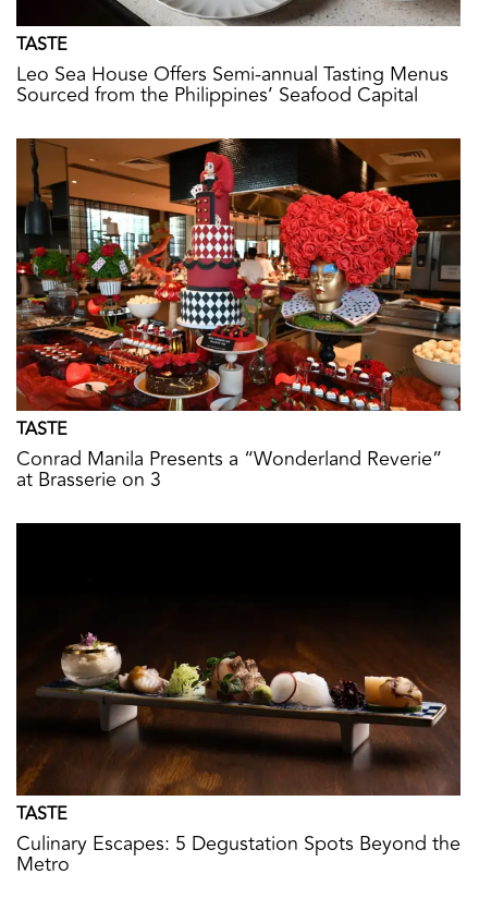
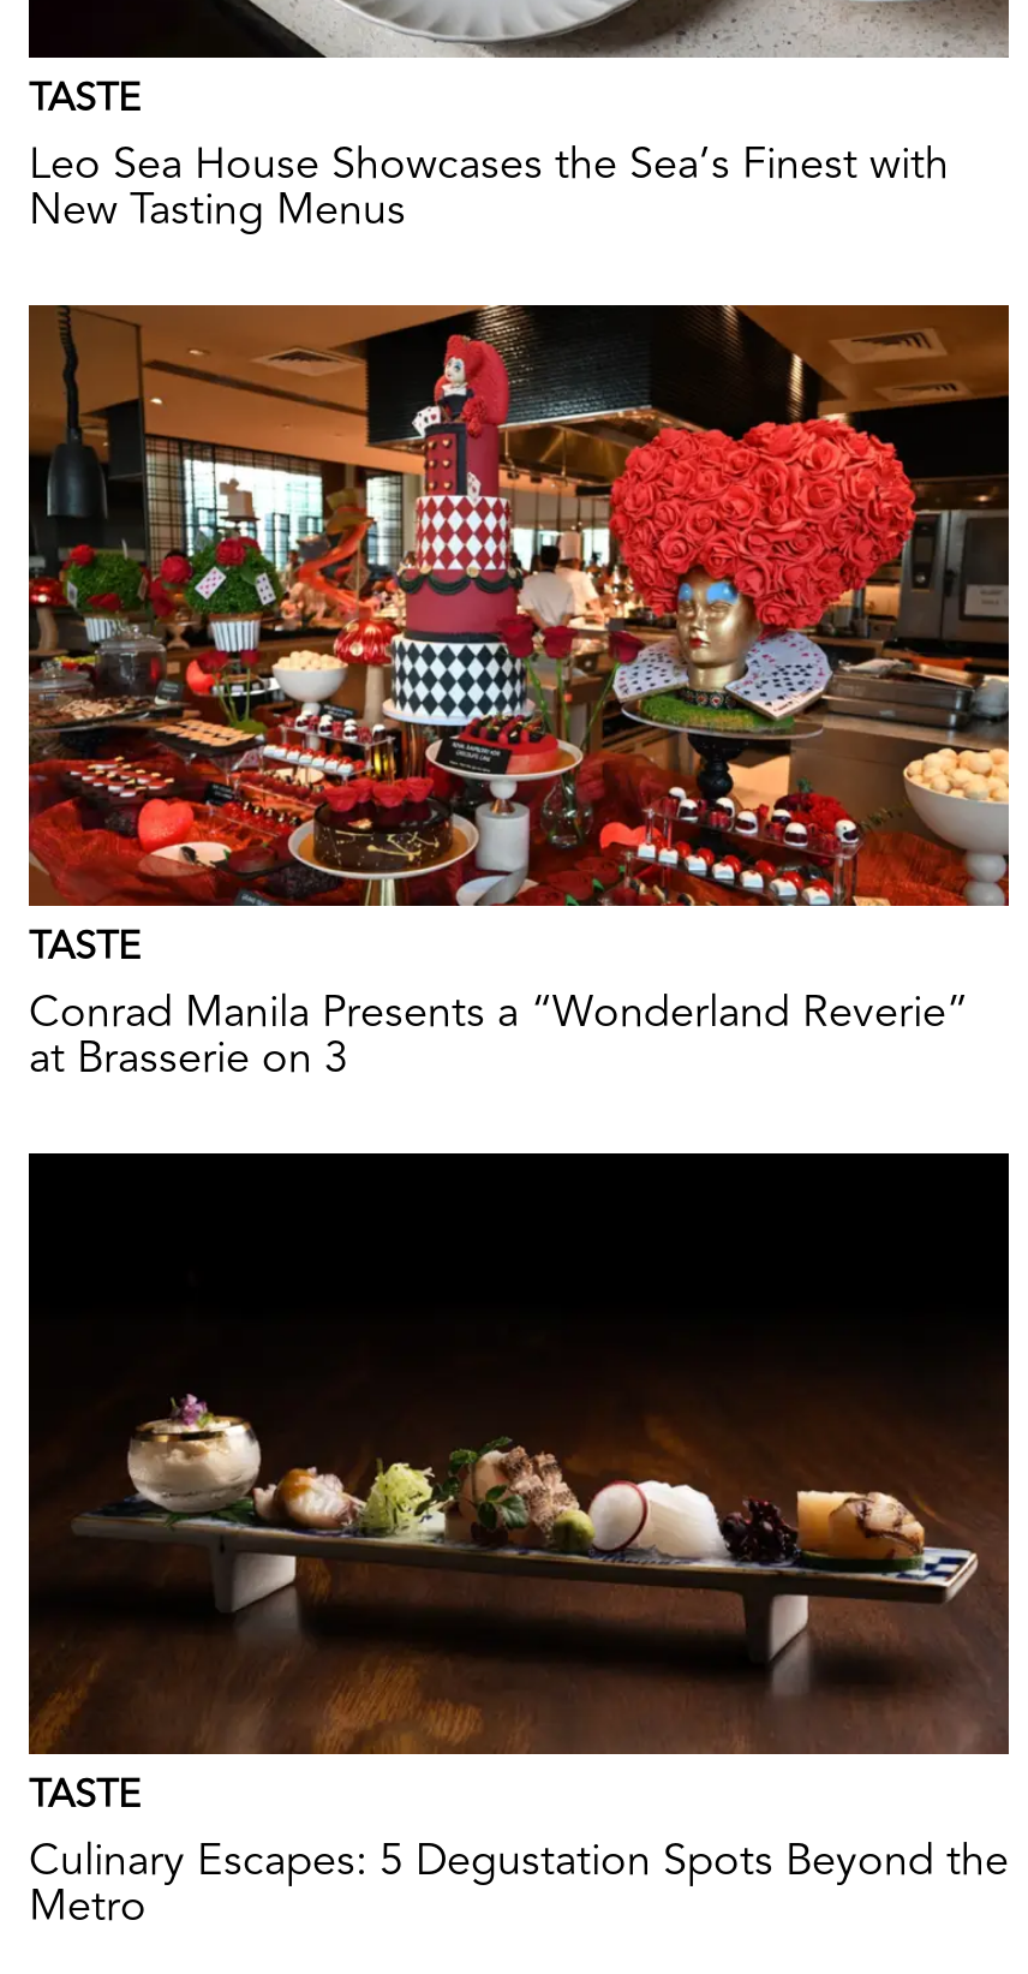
[16,59,449,110] Leo Sea House Offers Semi-annual Tasting Menus | Sourced from the Philippines’ Seafood Capital -> [29,130,949,243] Leo Sea House Showcases the Sea’s Finest with | New Tasting Menus

